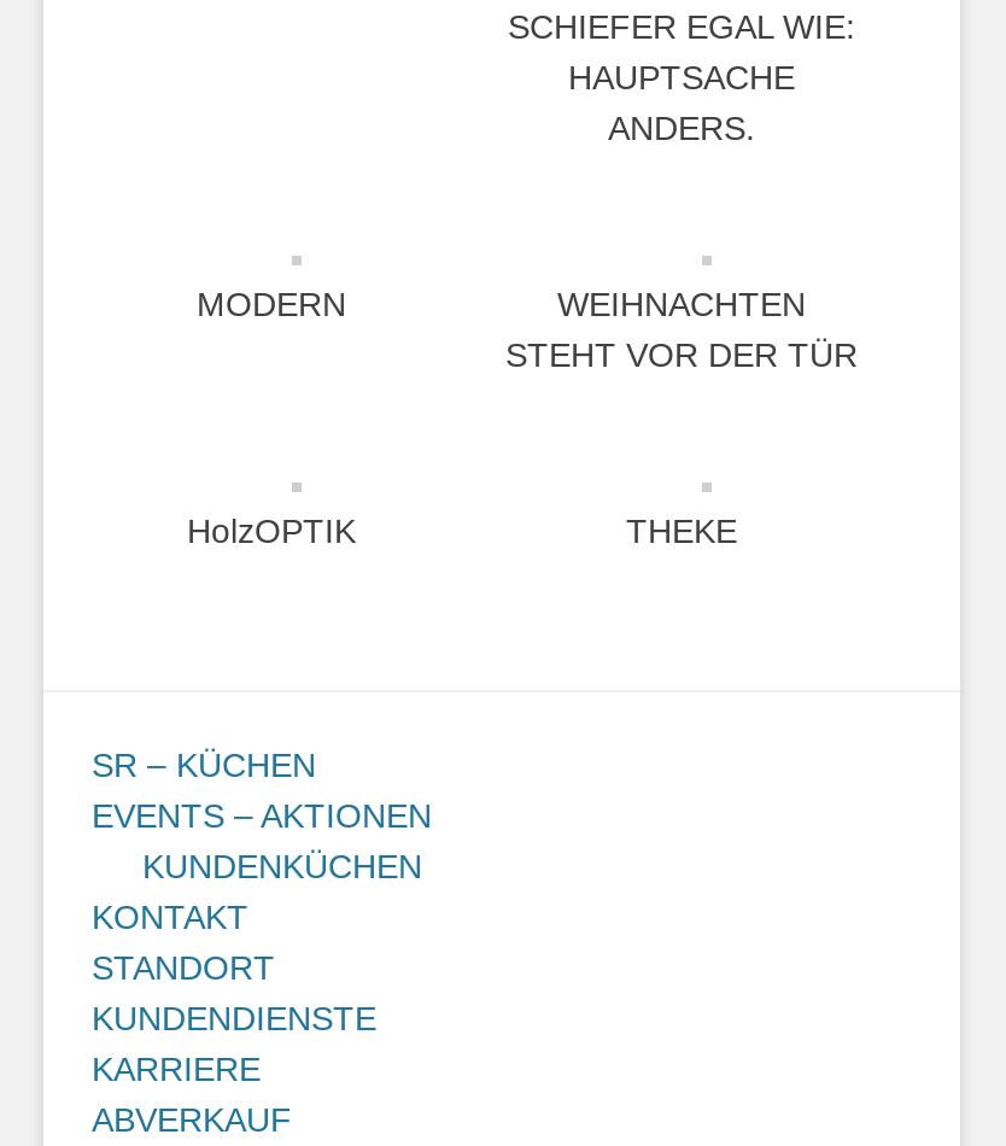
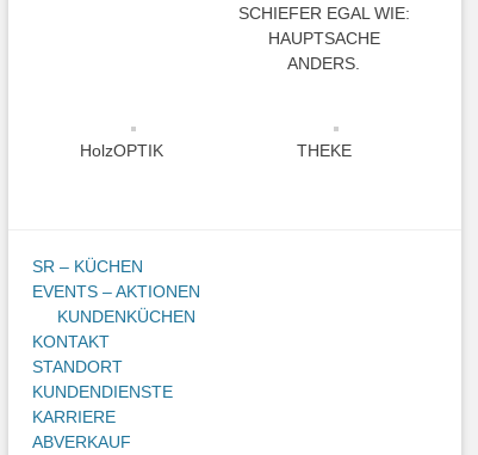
[197,285,858,374] MODERN | WEIHNACHTEN | STEHT VOR DER TÜR -> none

